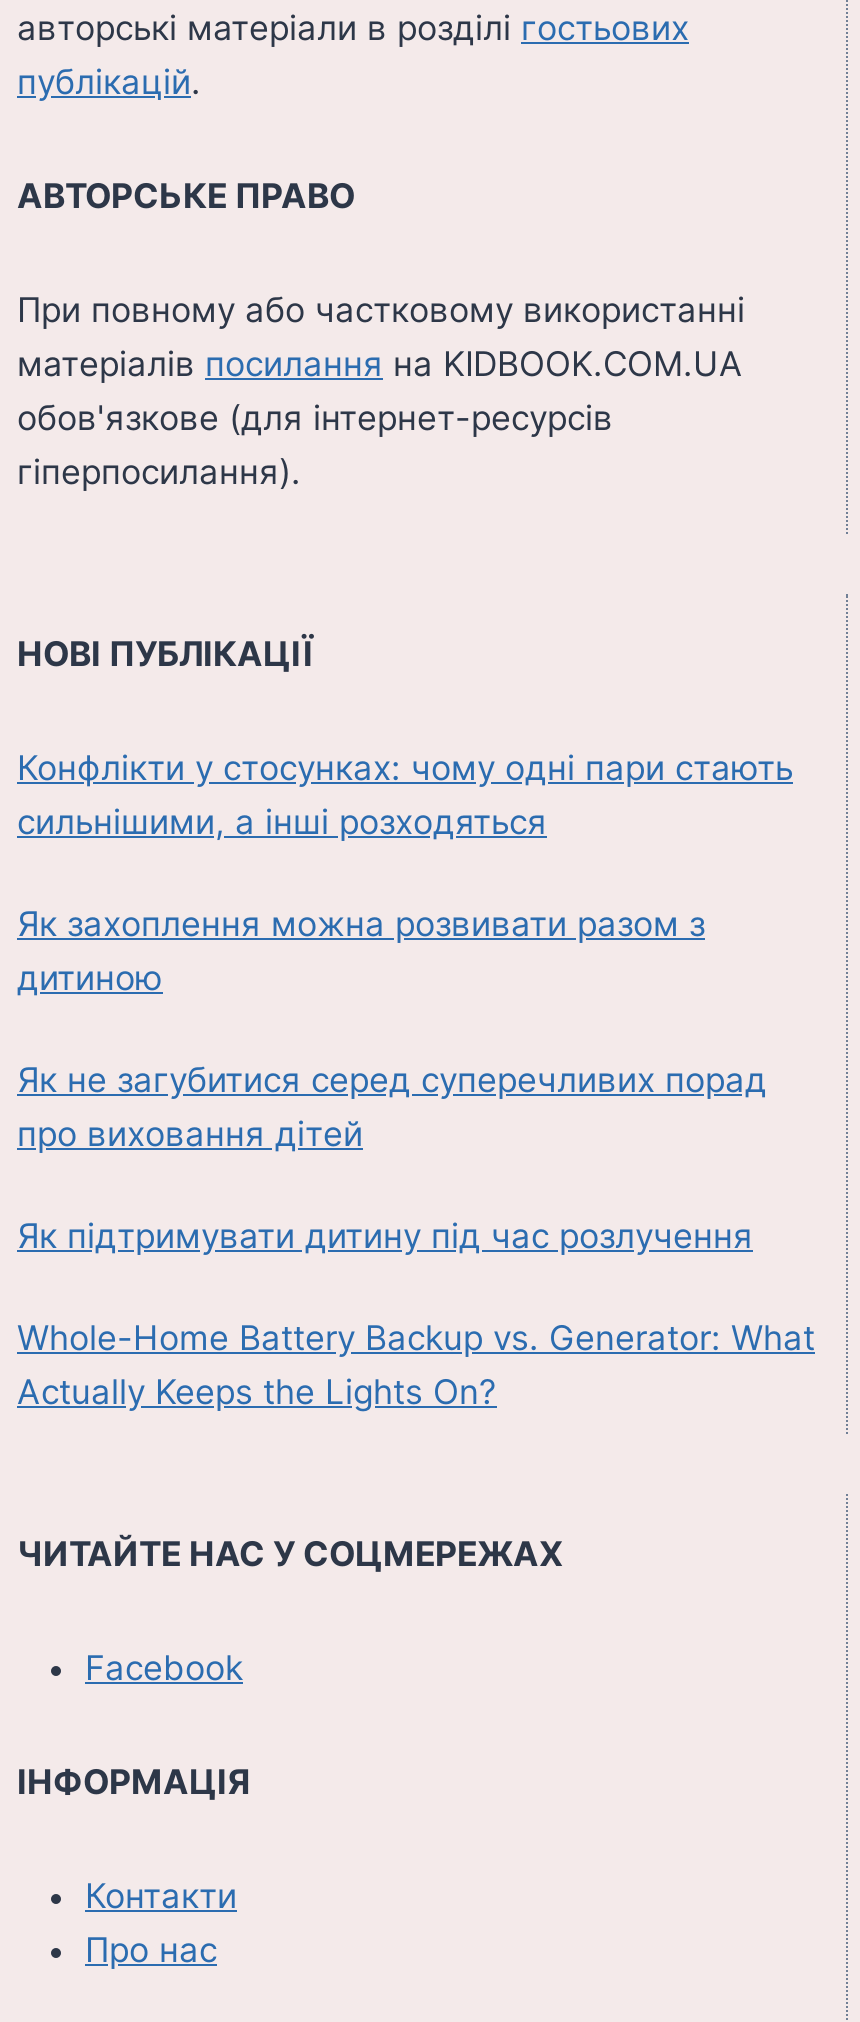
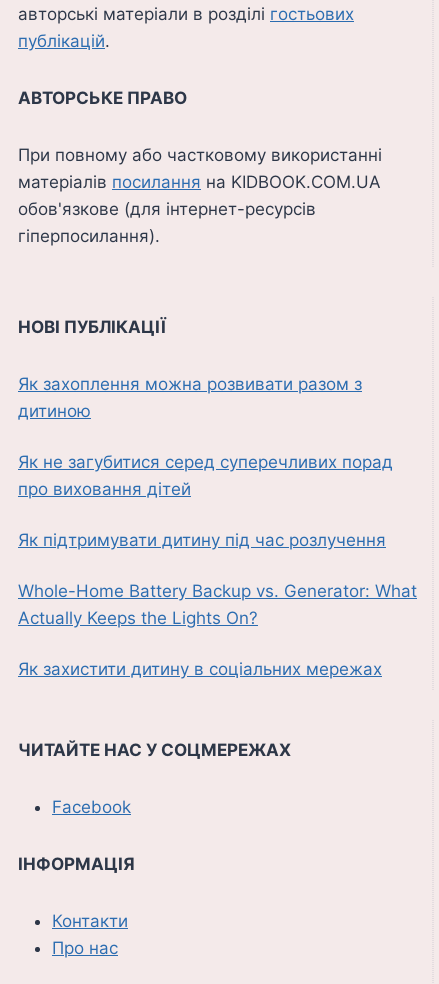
[17,747,793,841] Конфлікти у стосунках: чому одні пари стають | сильнішими, а інші розходяться -> none
moved [17,903,815,1411] -> [18,374,417,628]: Як захоплення можна розвивати разом з | дитиною | Як не загубитися серед суперечливих порад | про виховання дітей | Як підтримувати дитину під час розлучення | Whole-Home Battery Backup vs. Generator: What | Actually Keeps the Lights On?
none -> [18,659,382,679] Як захистити дитину в соціальних мережах

